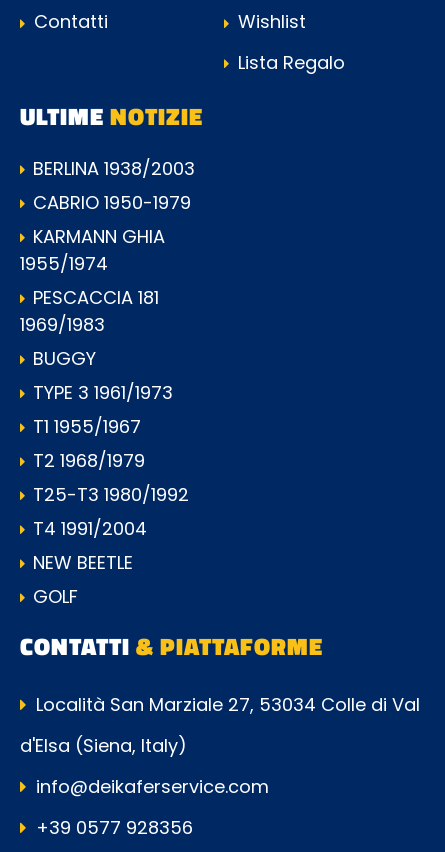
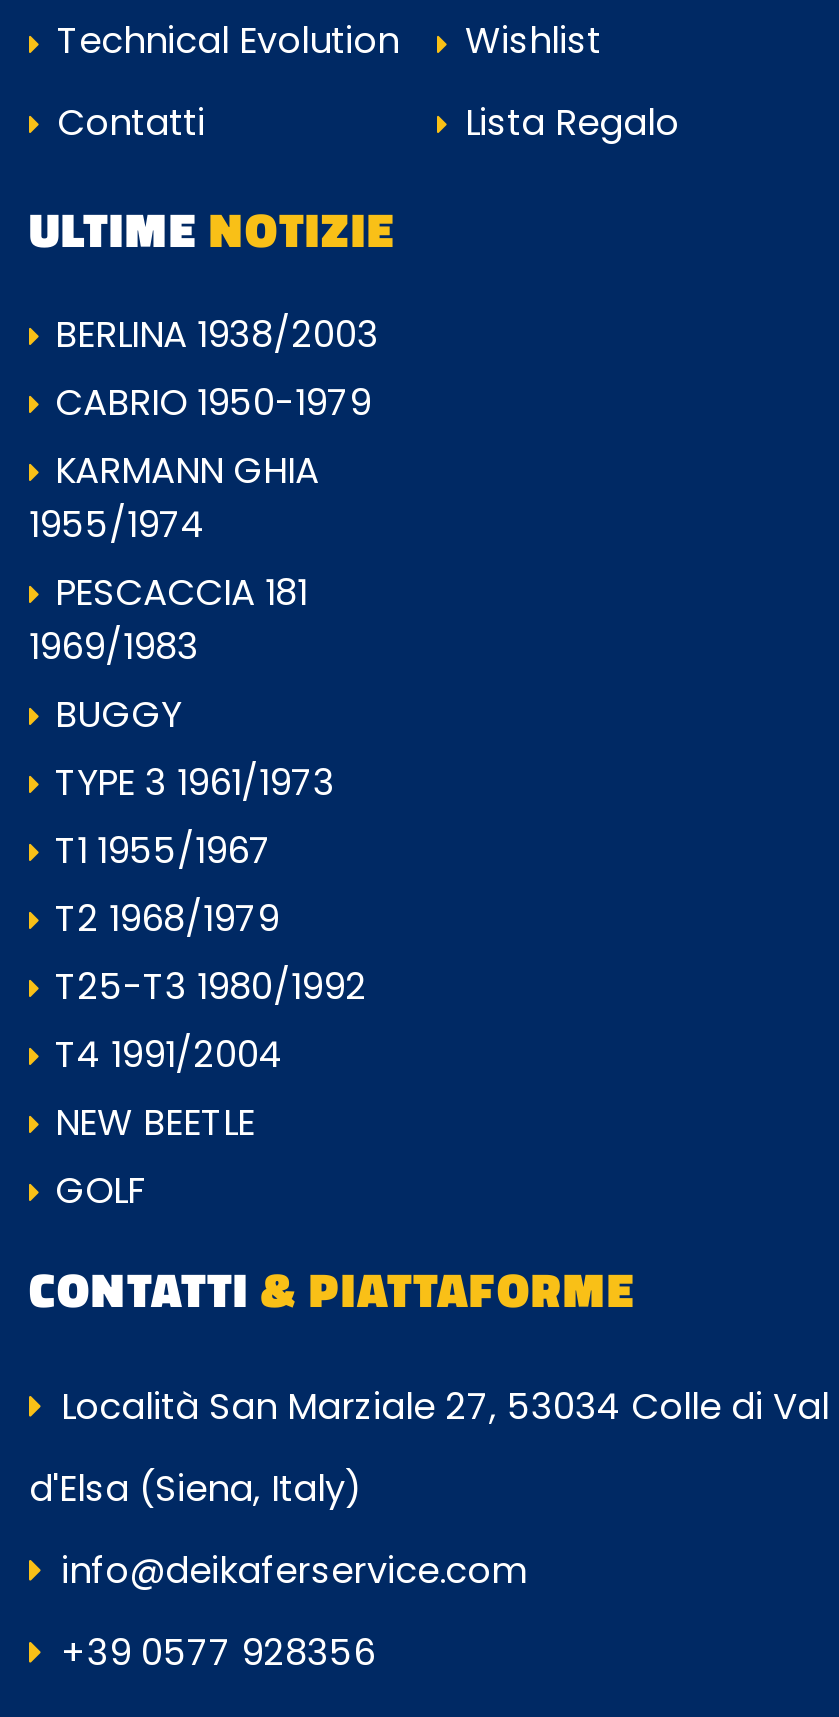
moved [29,10,108,35] -> [47,97,205,147]: Contatti
none -> [47,16,399,66] Technical Evolution

